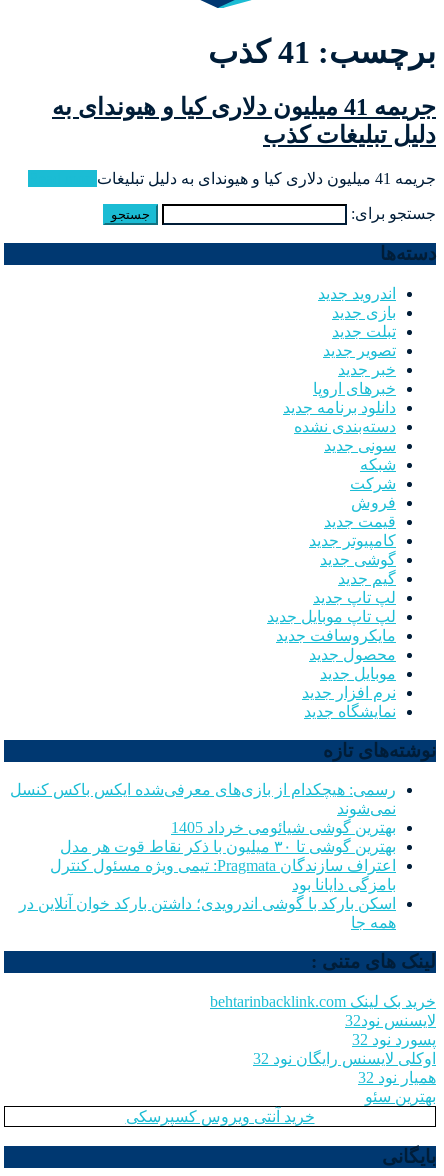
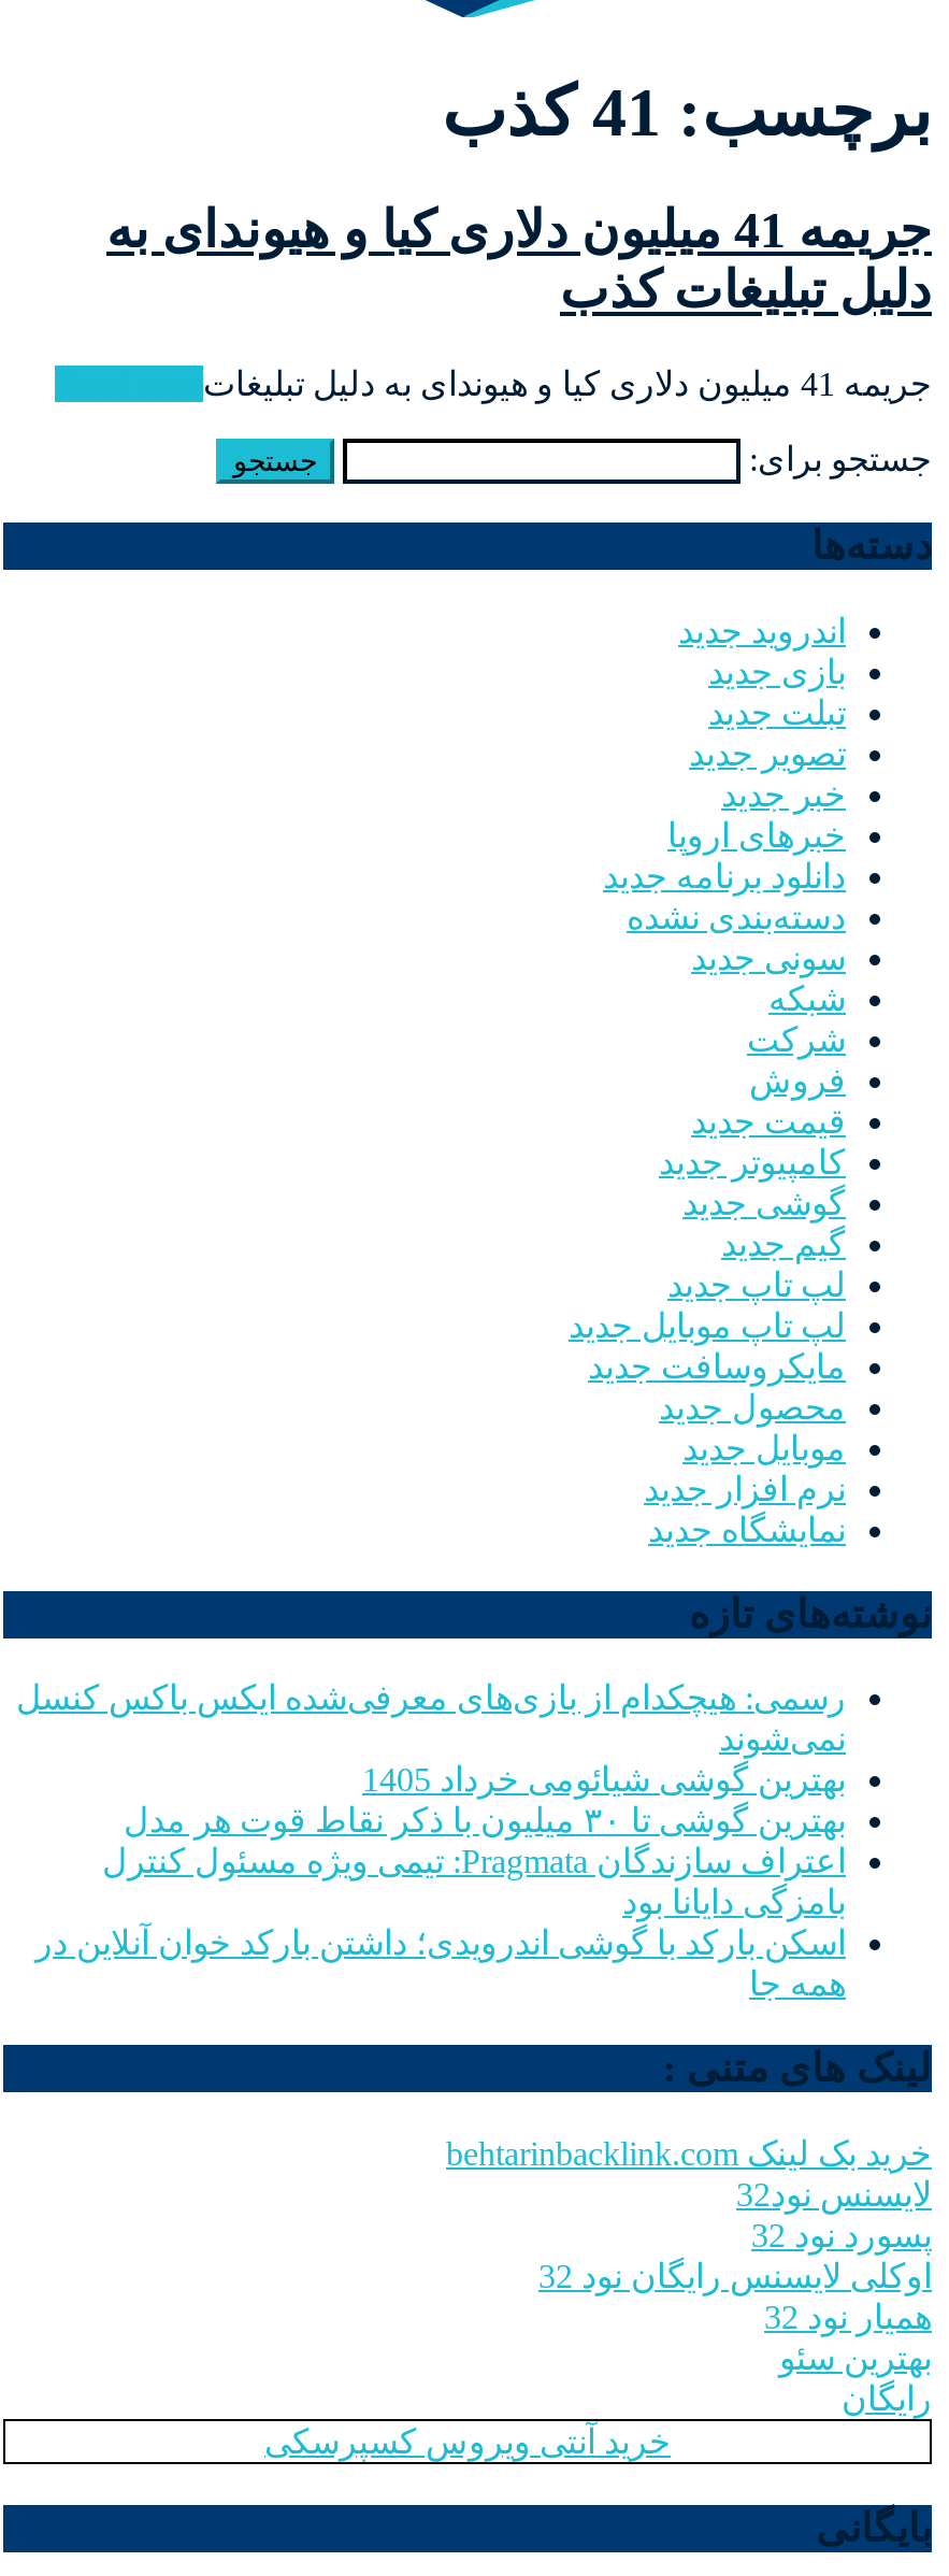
none -> [842,2380,932,2417] رایگان

